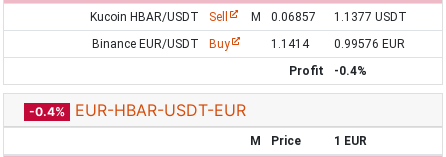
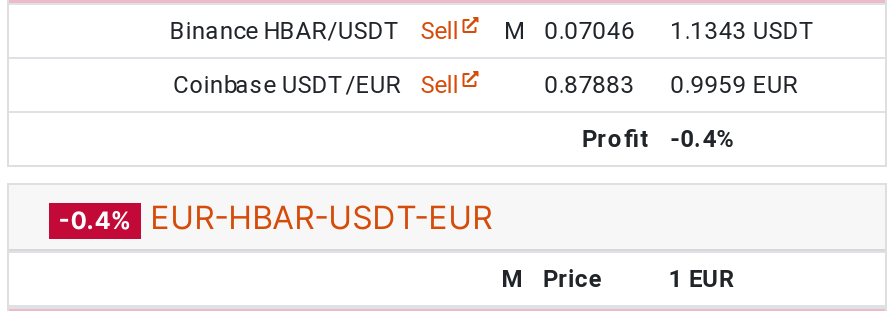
[90,10,199,24] Kucoin HBAR/USDT -> [169,17,401,45] Binance HBAR/USDT
[271,10,407,24] 0.06857 | 1.1377 USDT -> [545,17,817,45] 0.07046 | 1.1343 USDT
[92,37,405,51] Binance EUR/USDT | Buy | 1.1414 | 0.99576 EUR -> [173,71,799,99] Coinbase USDT/EUR | Sell | 0.87883 | 0.9959 EUR

